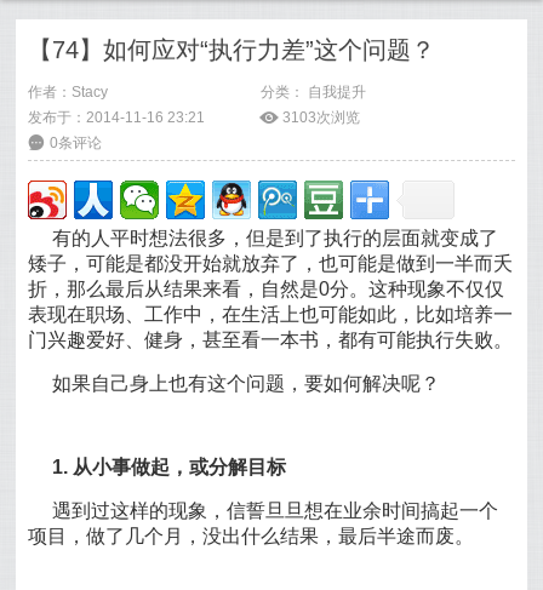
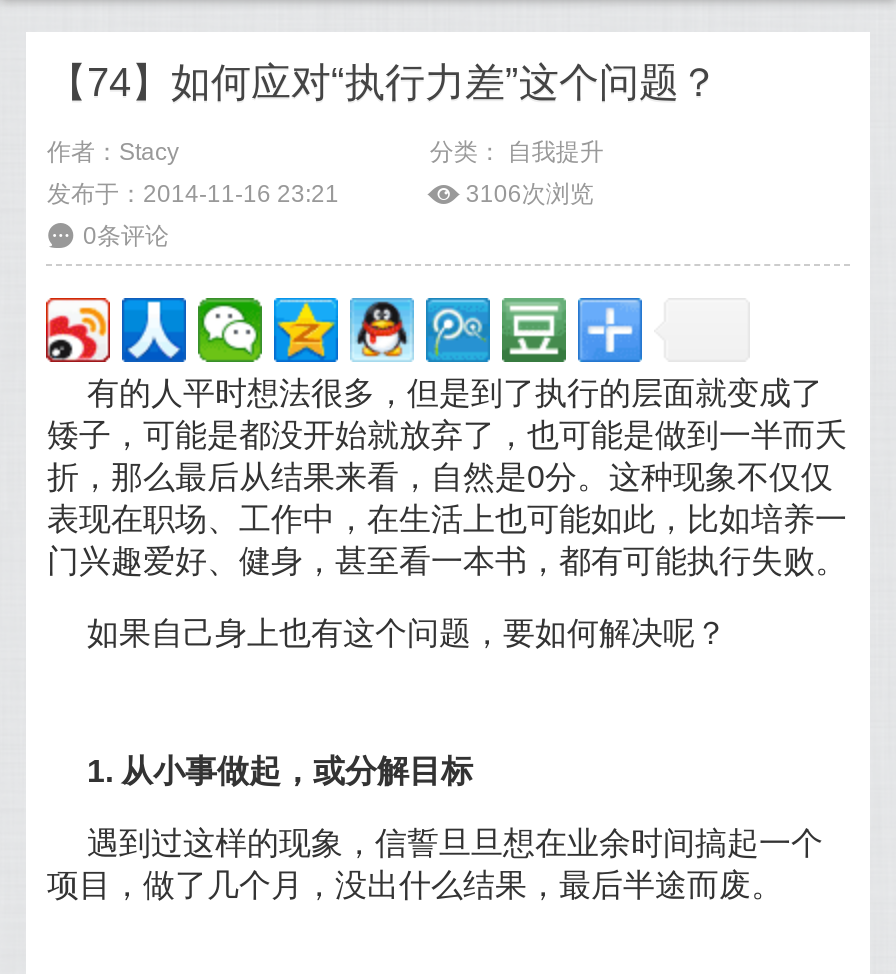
[260,109,360,126] ė 3103次浏览 -> [430,180,594,208] ė 3106次浏览

